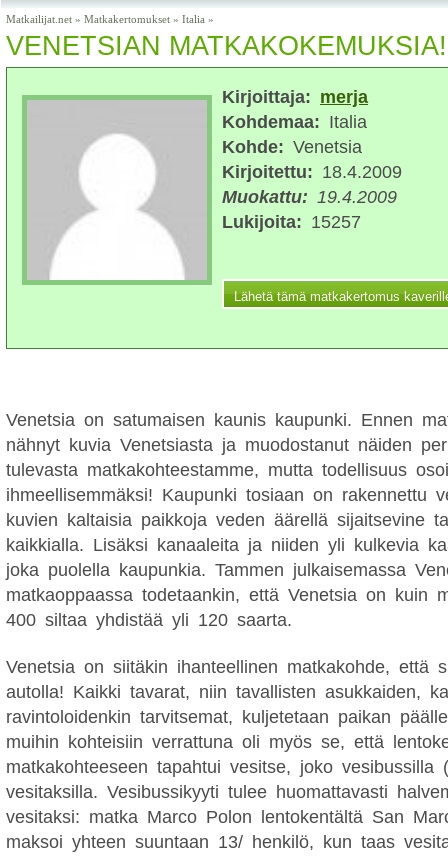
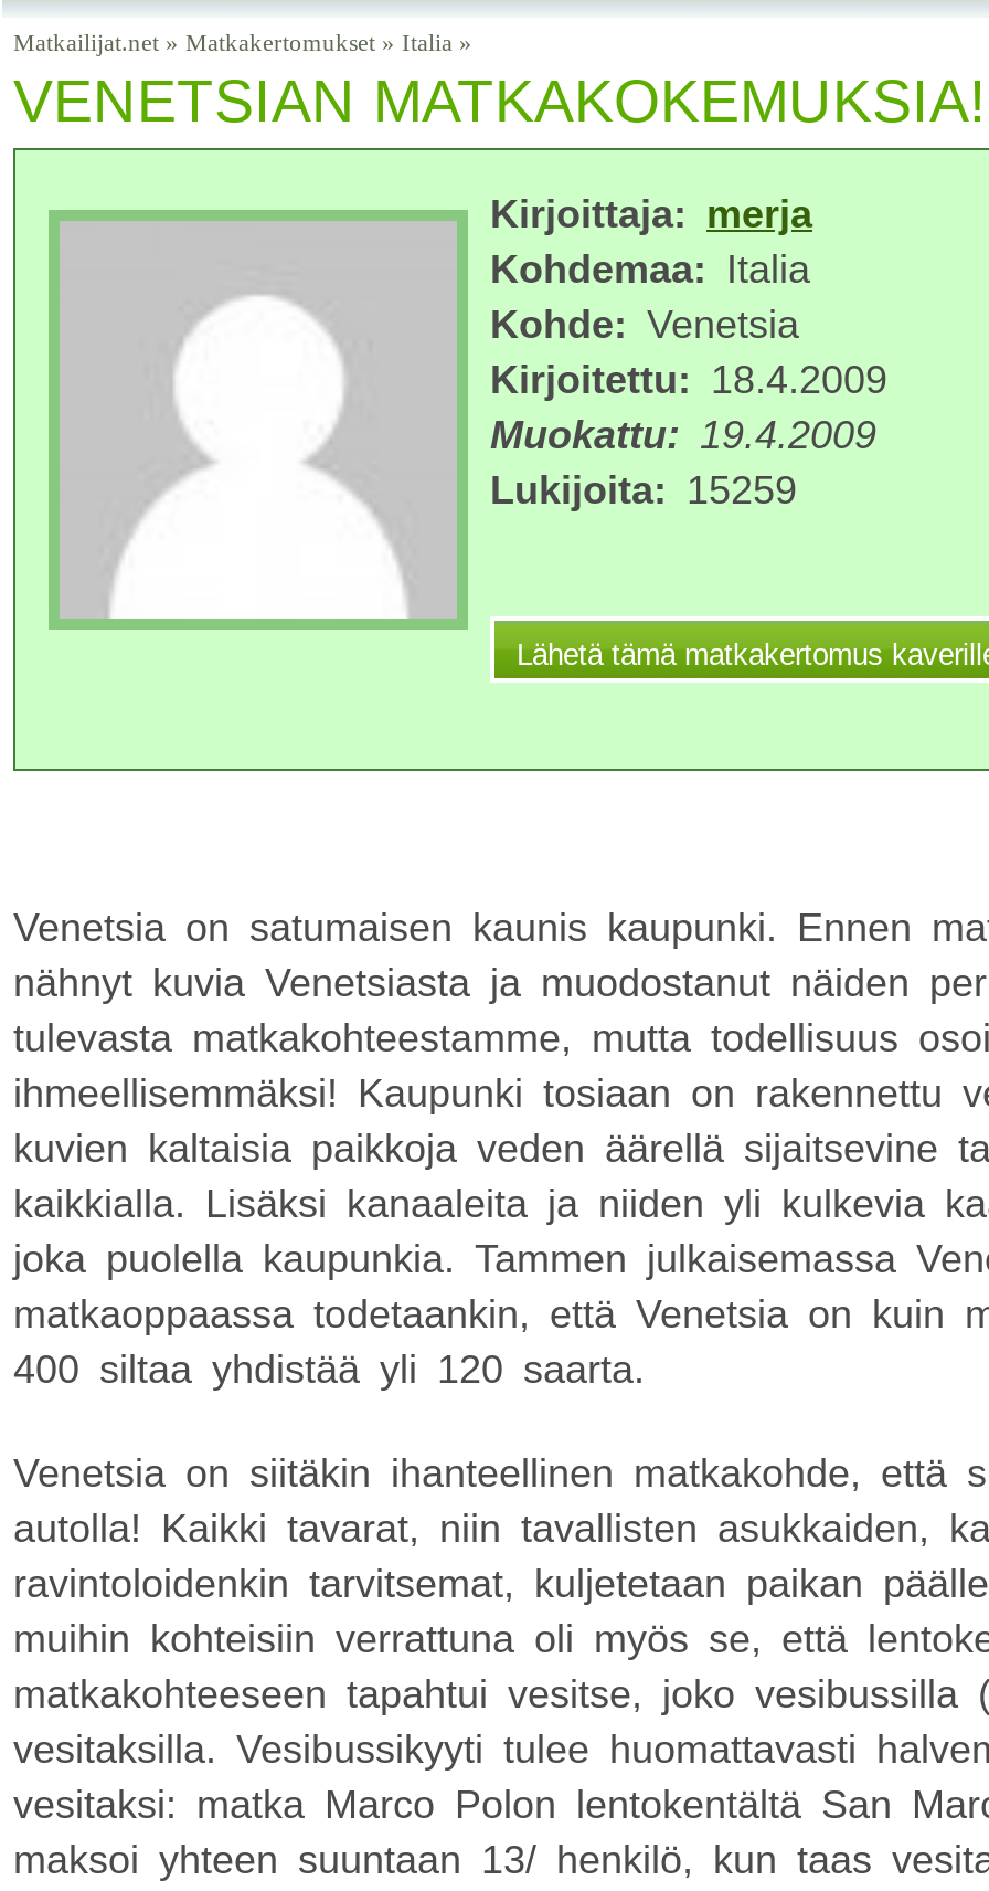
[222,212,361,232] Lukijoita: 15257 -> [490,468,797,513] Lukijoita: 15259

